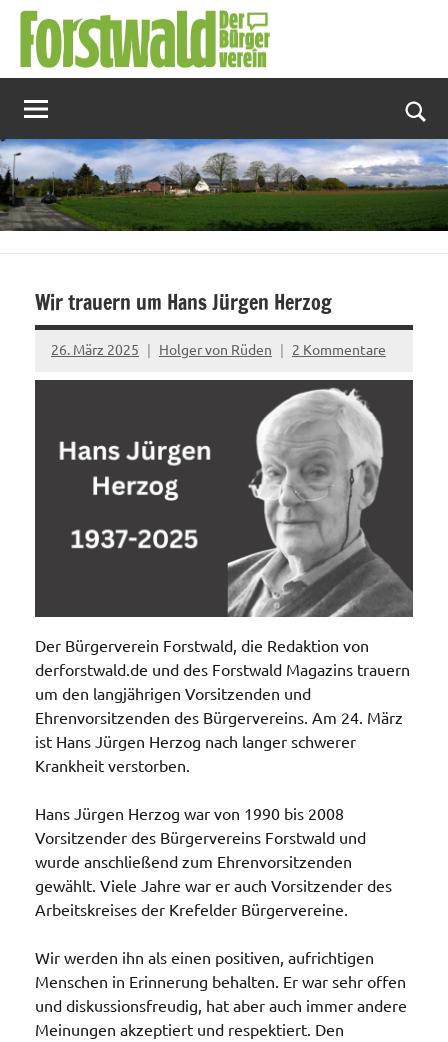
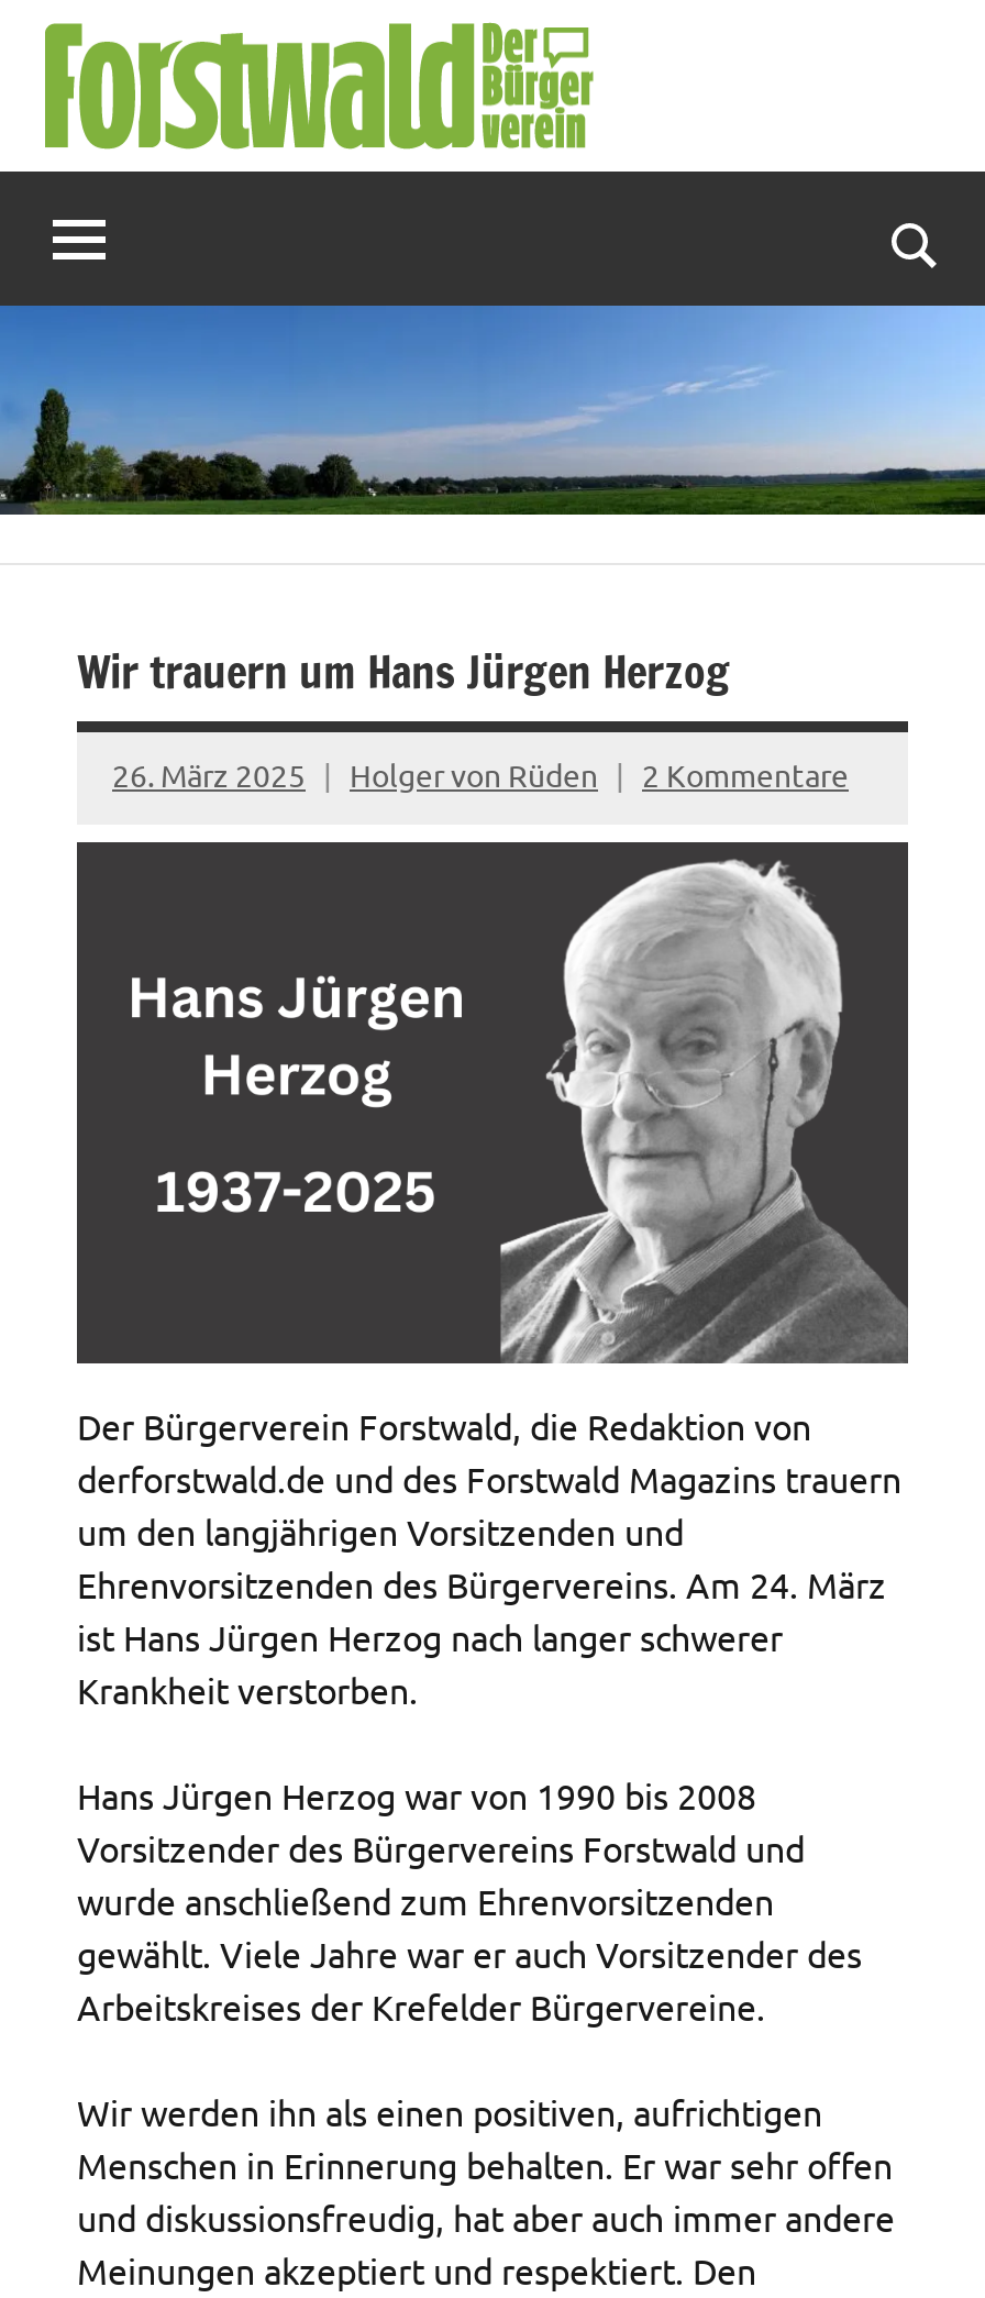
[3,139,445,231] [image] -> [7,306,978,515] [image]

